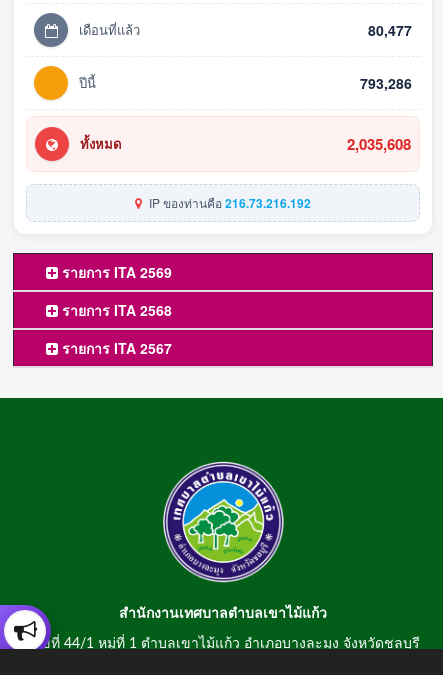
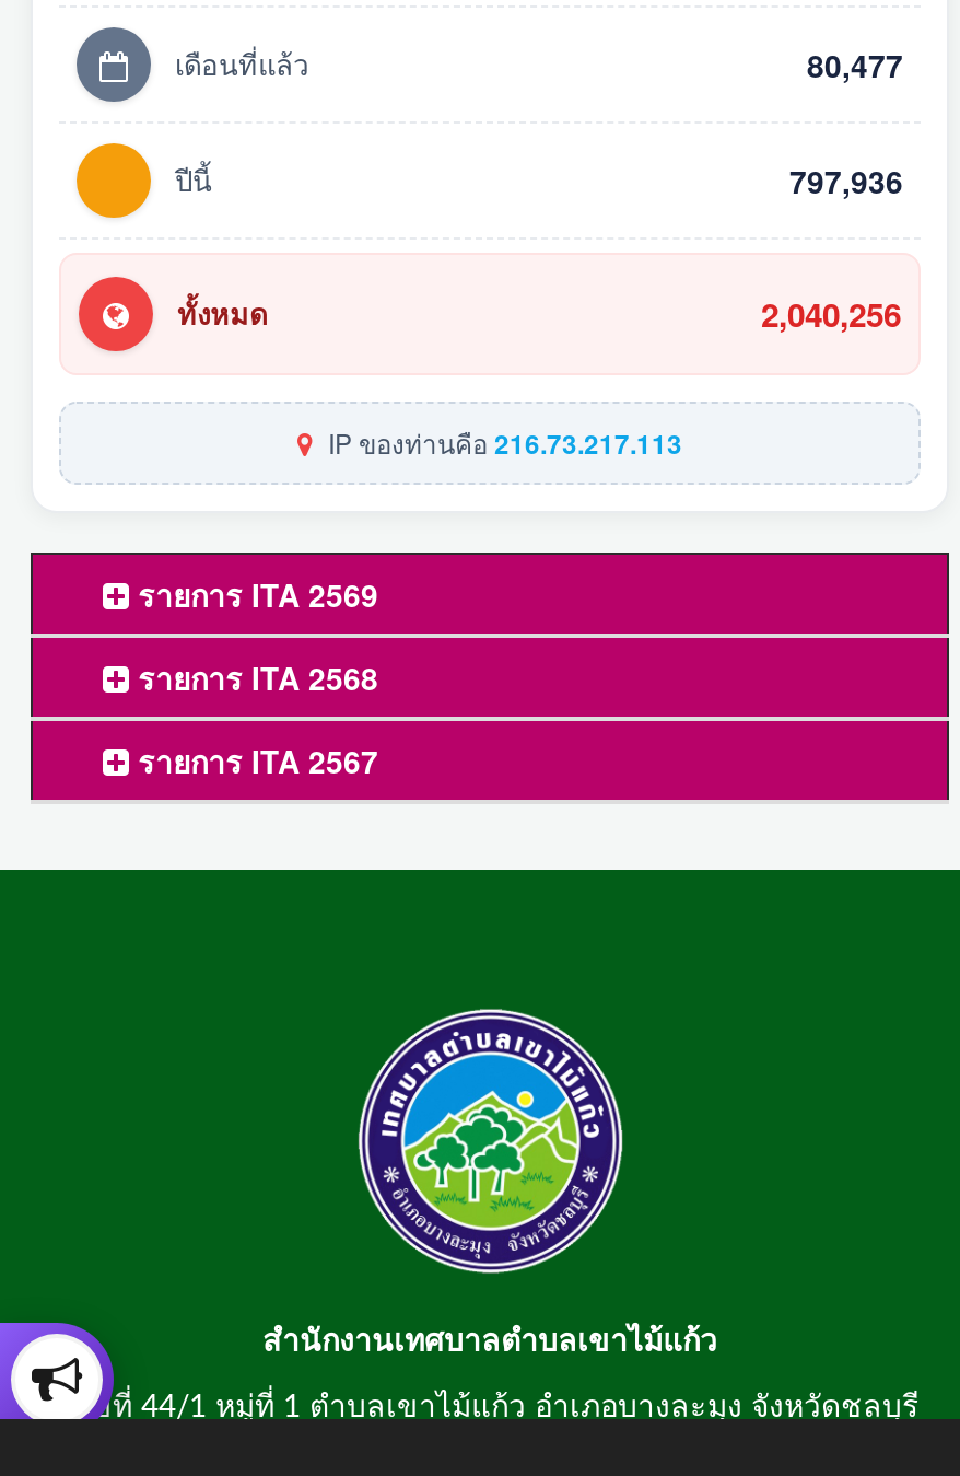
[360,73,412,93] 793,286 -> [789,159,903,203] 797,936
[347,133,411,155] 2,035,608 -> [761,290,901,338] 2,040,256
[146,194,311,212] IP ของท่านคือ216.73.216.192 -> [321,424,682,463] IP ของท่านคือ216.73.217.113

